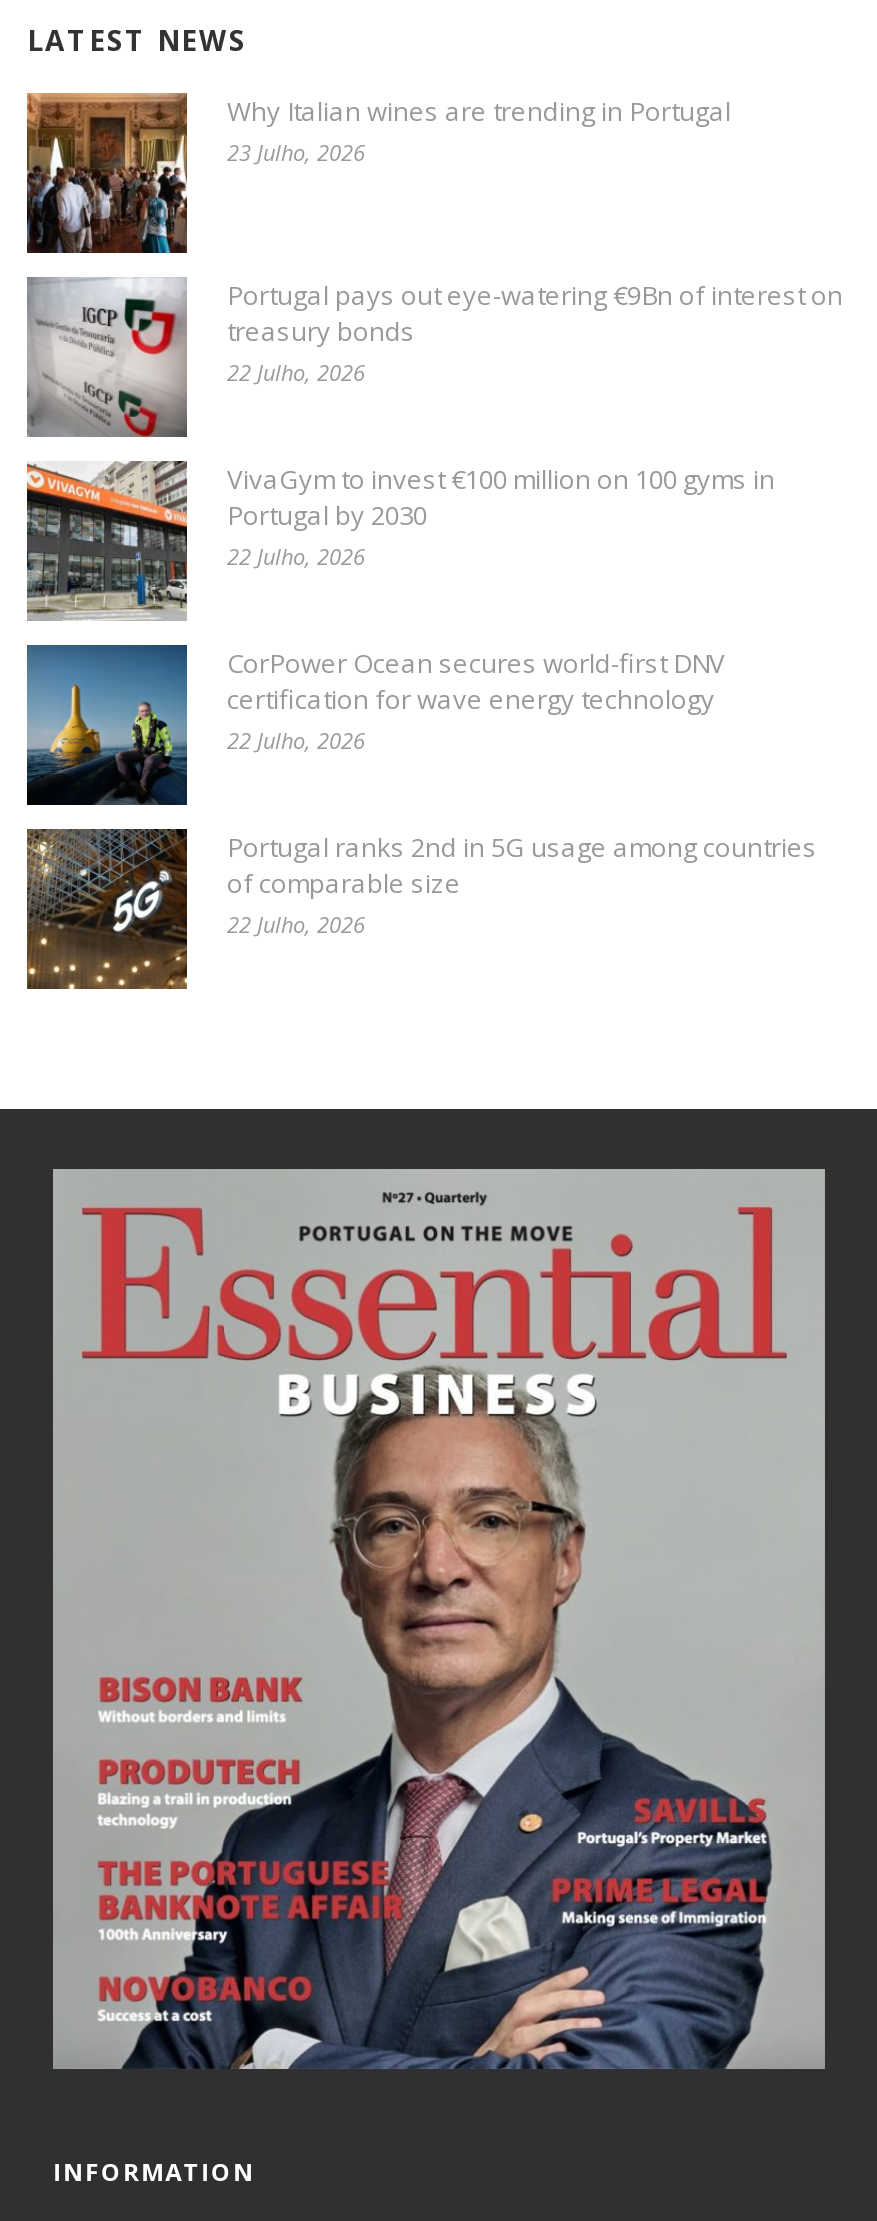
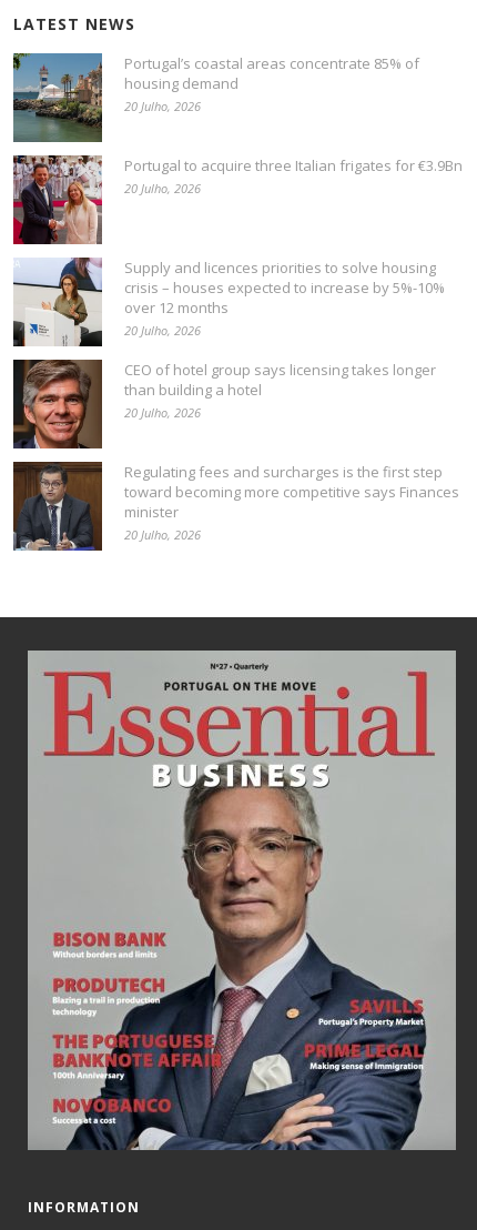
[25,91,731,255] [image] | Why Italian wines are trending in Portugal | 23 Julho, 2026 -> [12,52,419,143] [image] | Portugal’s coastal areas concentrate 85% of | housing demand | 20 Julho, 2026
[25,277,843,439] [image] | Portugal pays out eye-watering €9Bn of interest on | treasury bonds | 22 Julho, 2026 -> [12,154,463,245] [image] | Portugal to acquire three Italian frigates for €3.9Bn | 20 Julho, 2026
[25,459,775,621] [image] | VivaGym to invest €100 million on 100 gyms in | Portugal by 2030 | 22 Julho, 2026 -> [13,258,445,347] [image] | Supply and licences priorities to solve housing | crisis – houses expected to increase by 5%-10% | over 12 months | 20 Julho, 2026
[25,643,725,807] [image] | CorPower Ocean secures world-first DNV | certification for wave energy technology | 22 Julho, 2026 -> [12,359,436,450] [image] | CEO of hotel group says licensing takes longer | than building a hotel | 20 Julho, 2026
[27,827,817,991] [image] | Portugal ranks 2nd in 5G usage among countries | of comparable size | 22 Julho, 2026 -> [13,462,459,552] [image] | Regulating fees and surcharges is the first step | toward becoming more competitive says Finances | minister | 20 Julho, 2026

